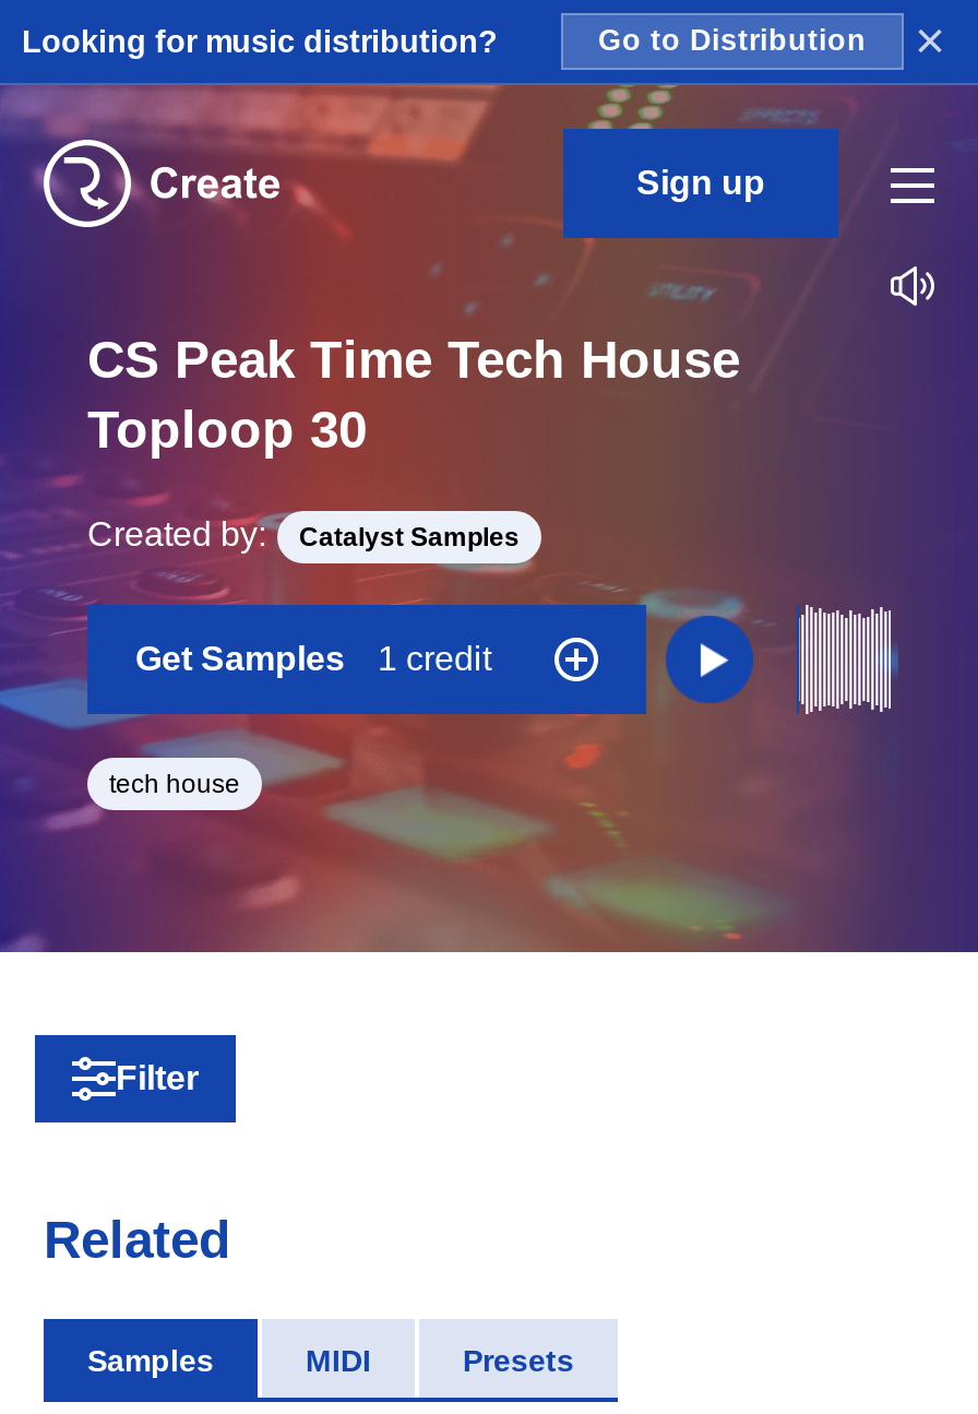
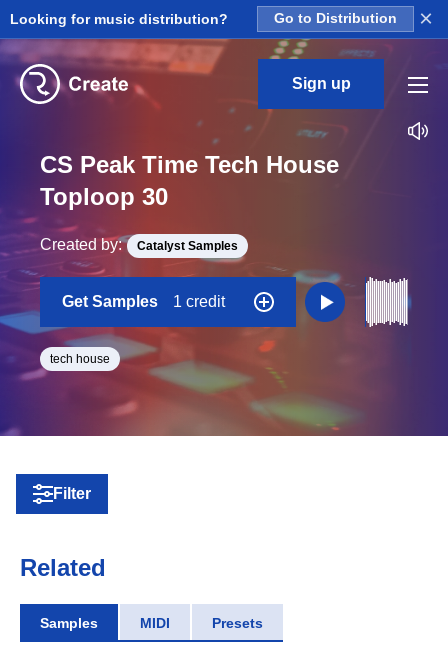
none -> [367,280,406,324] [image]

